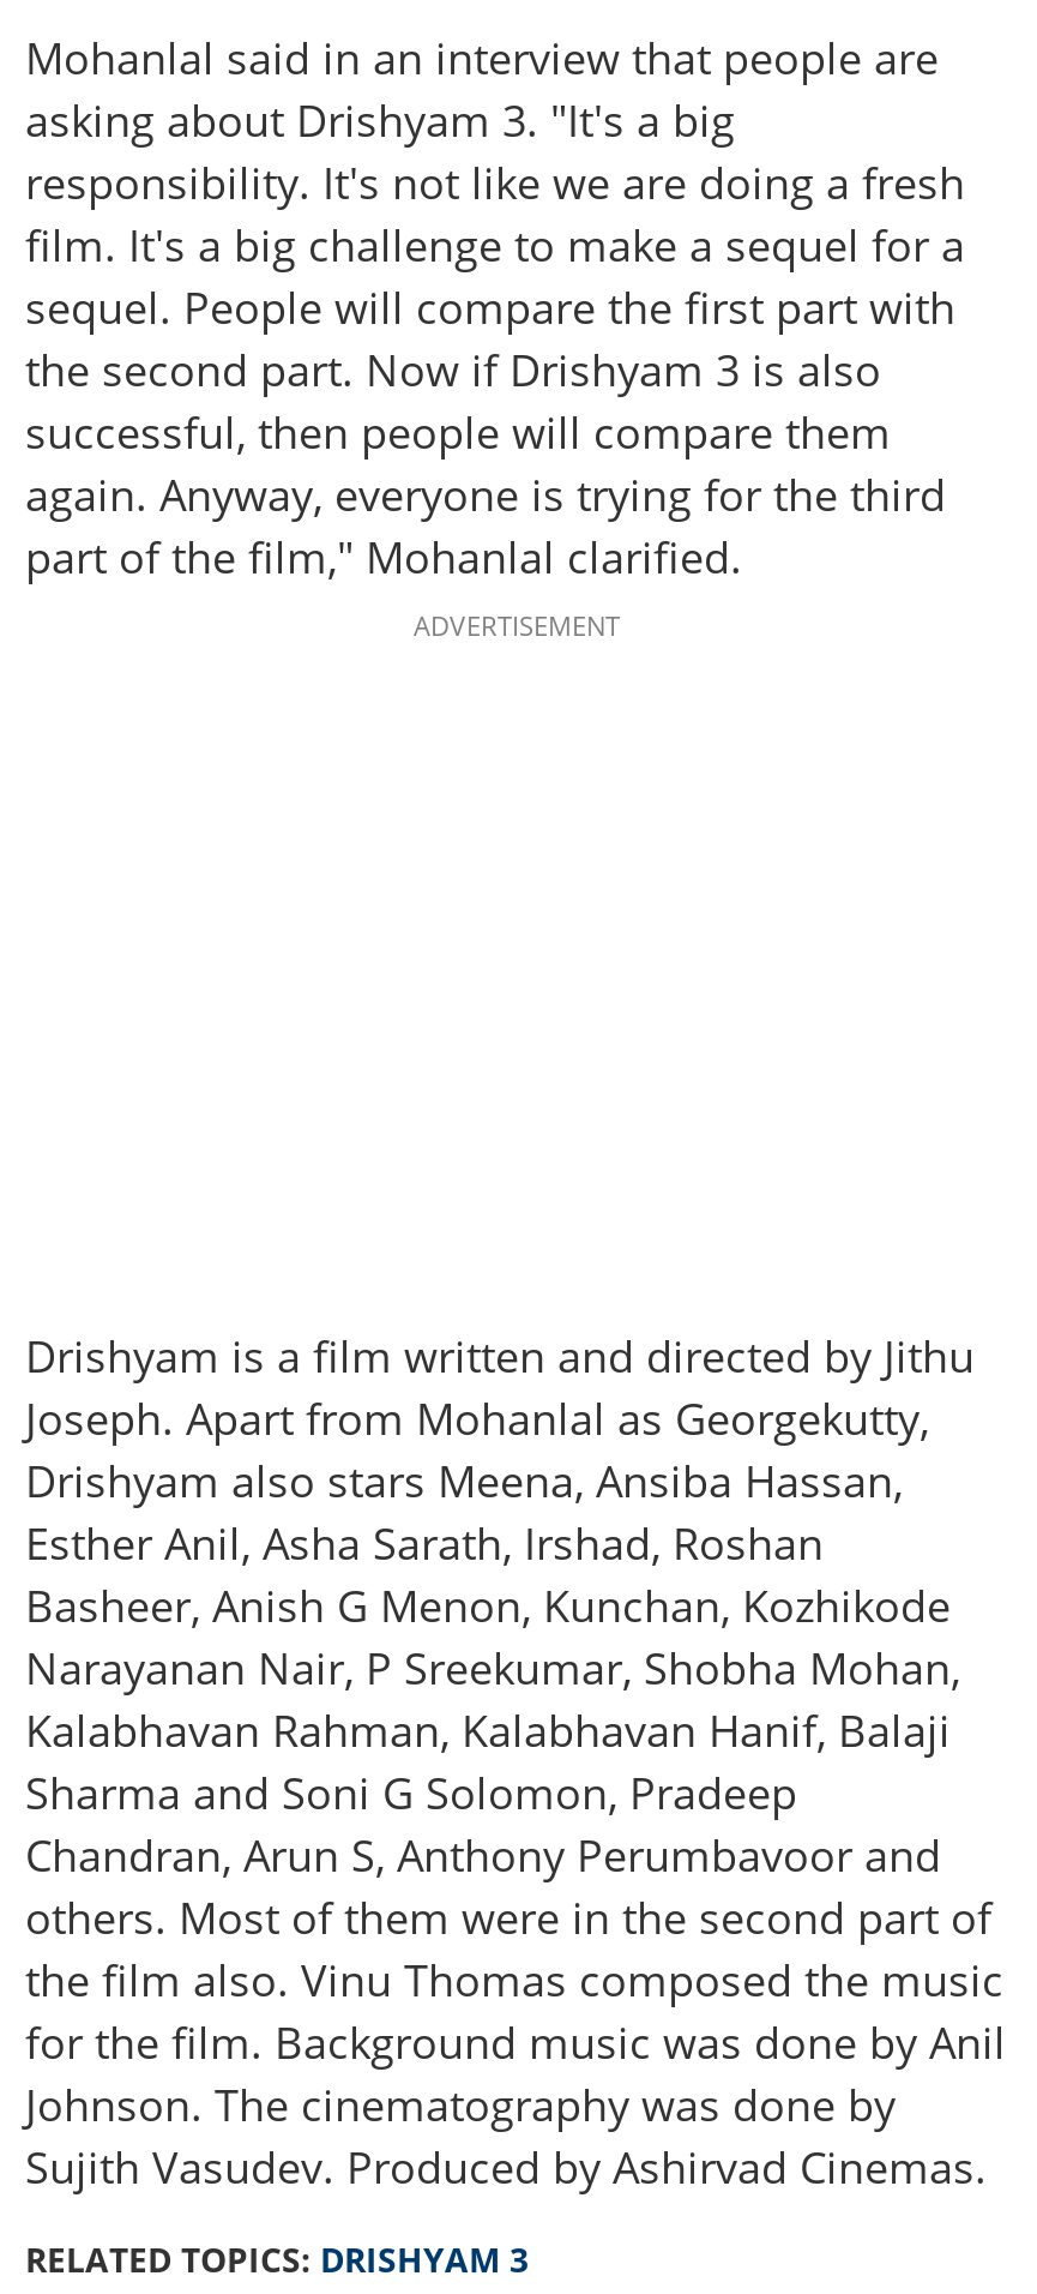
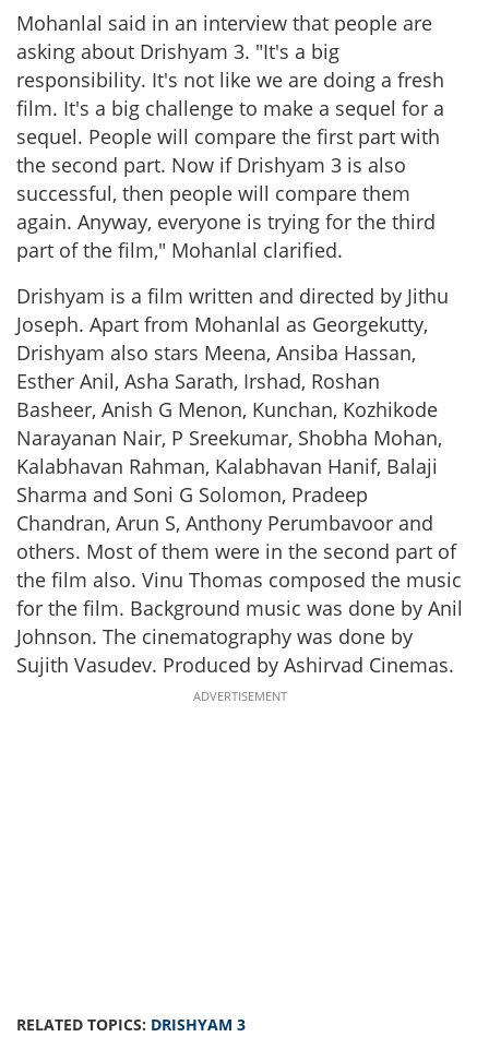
moved [414,606,620,642] -> [193,687,287,704]: ADVERTISEMENT
moved [25,1326,1006,2195] -> [16,282,463,678]: Drishyam is a film written and directed by Jithu | Joseph. Apart from Mohanlal as Georgekutty, | Drishyam also stars Meena, Ansiba Hassan, | ... | Johnson. The cinematography was done by | Sujith Vasudev. Produced by Ashirvad Cinemas.

